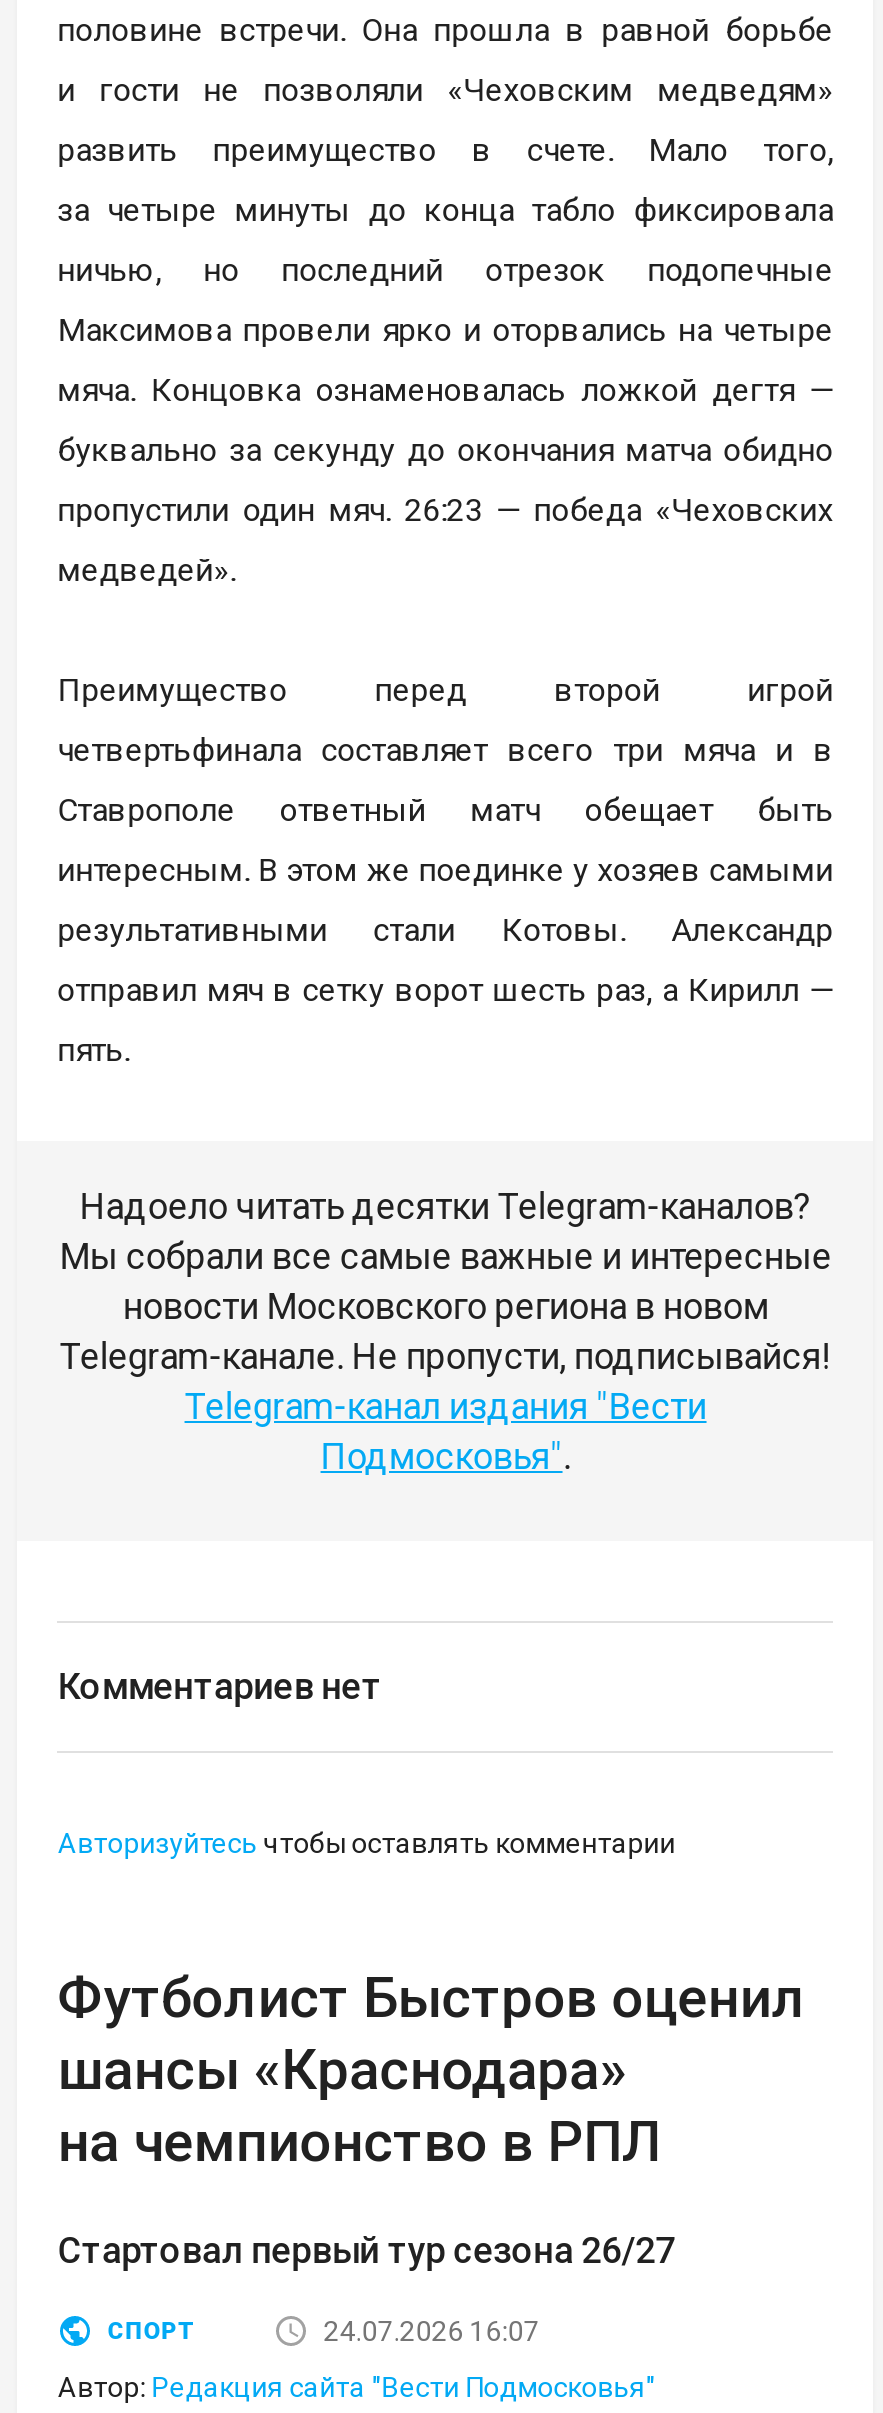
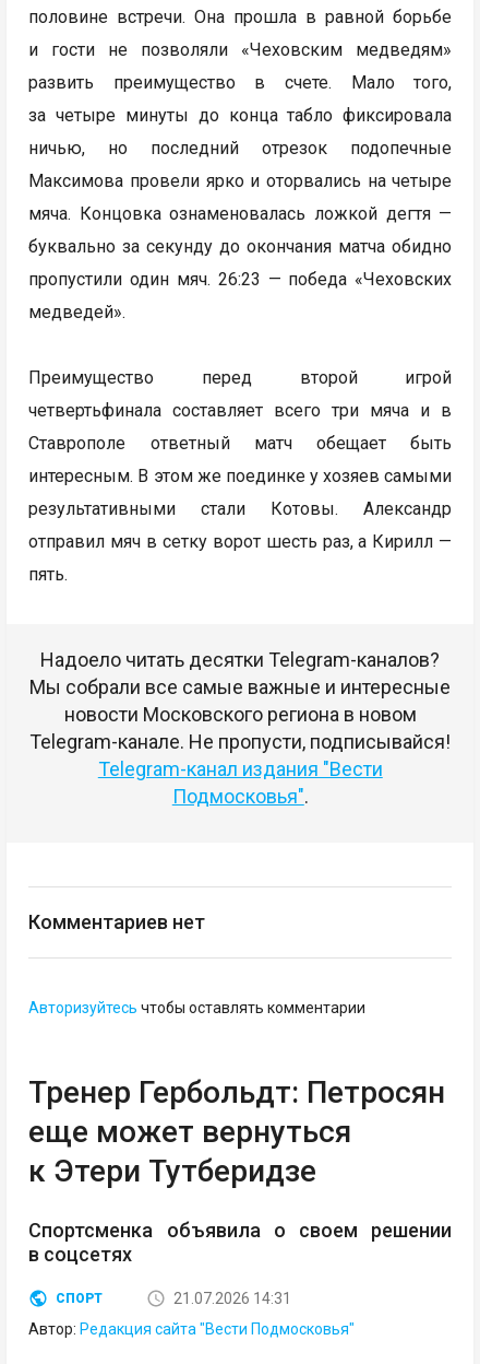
[58,1965,806,2175] Футболист Быстров оценил | шансы «Краснодара» | на чемпионство в РПЛ -> [29,1074,445,1189] Тренер Гербольдт: Петросян | еще может вернуться | к Этери Тутберидзе
[58,2229,676,2271] Стартовал первый тур сезона 26/27 -> [29,1218,452,1265] Спортсменка объявила о своем решении | в соцсетях
[324,2315,540,2347] 24.07.2026 16:07 -> [174,1289,292,1307] 21.07.2026 14:31

